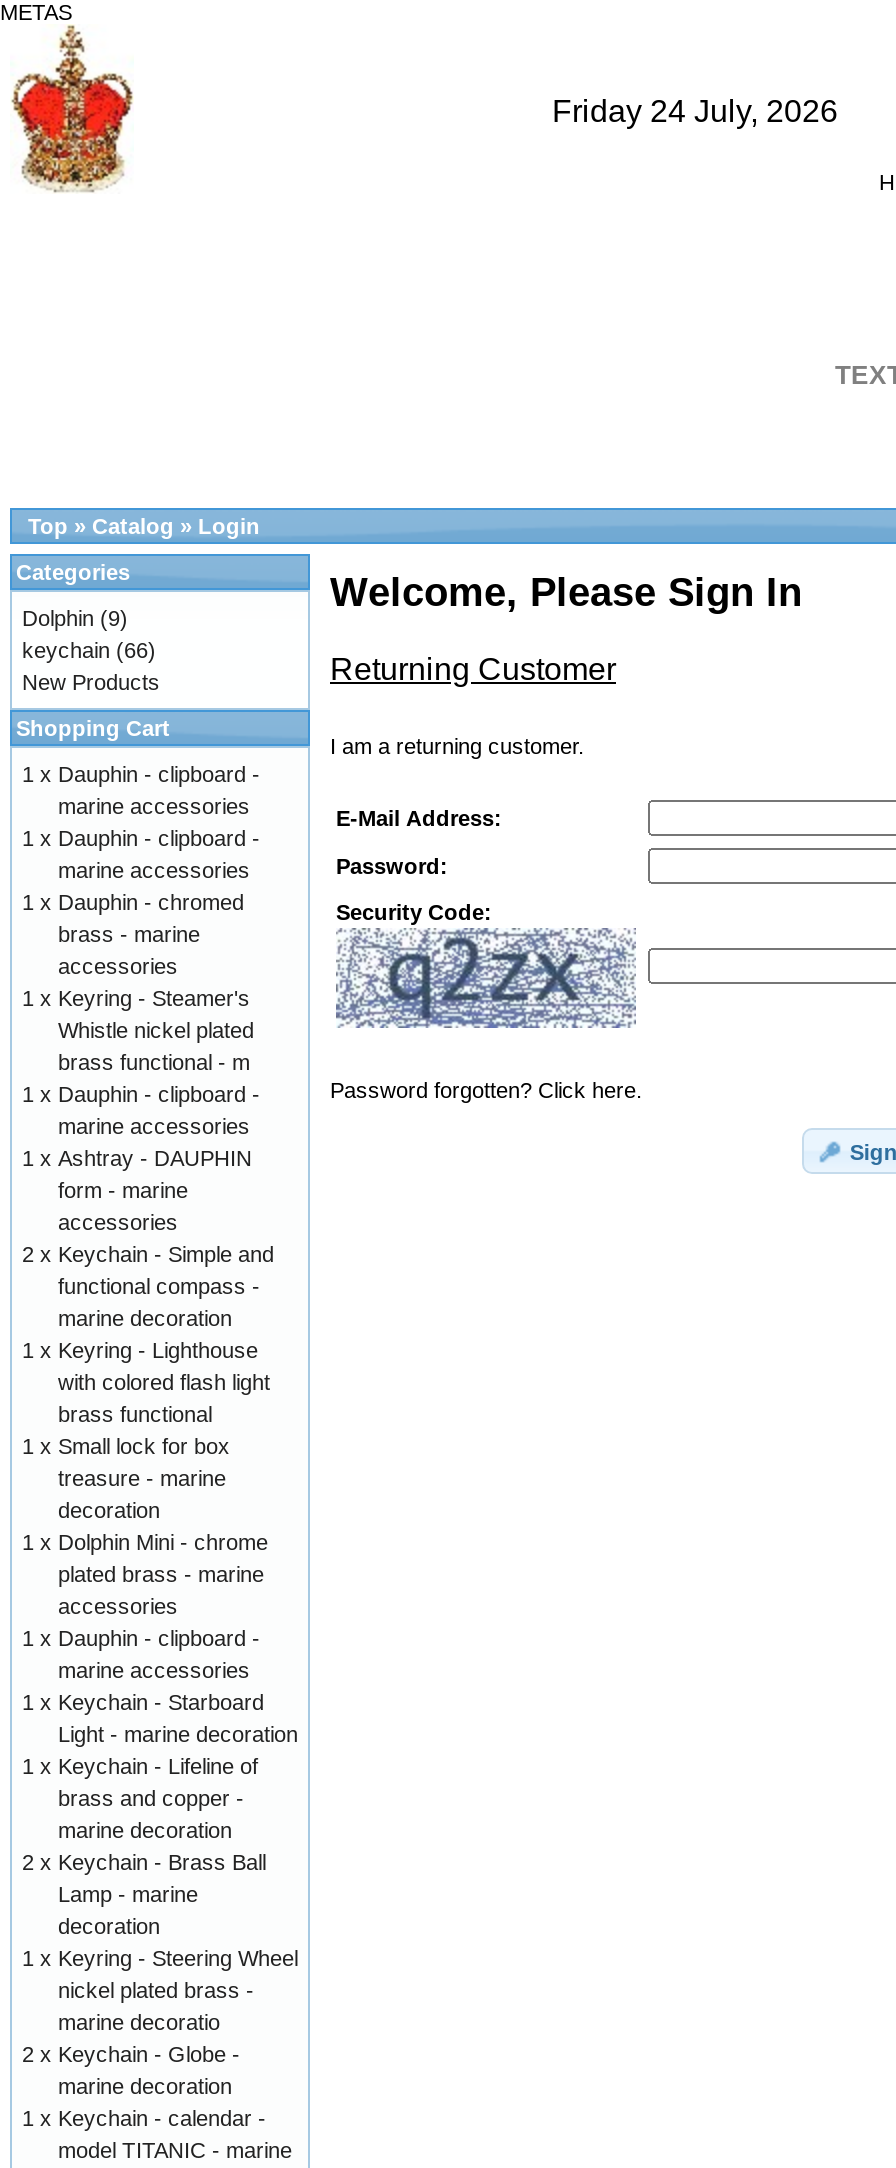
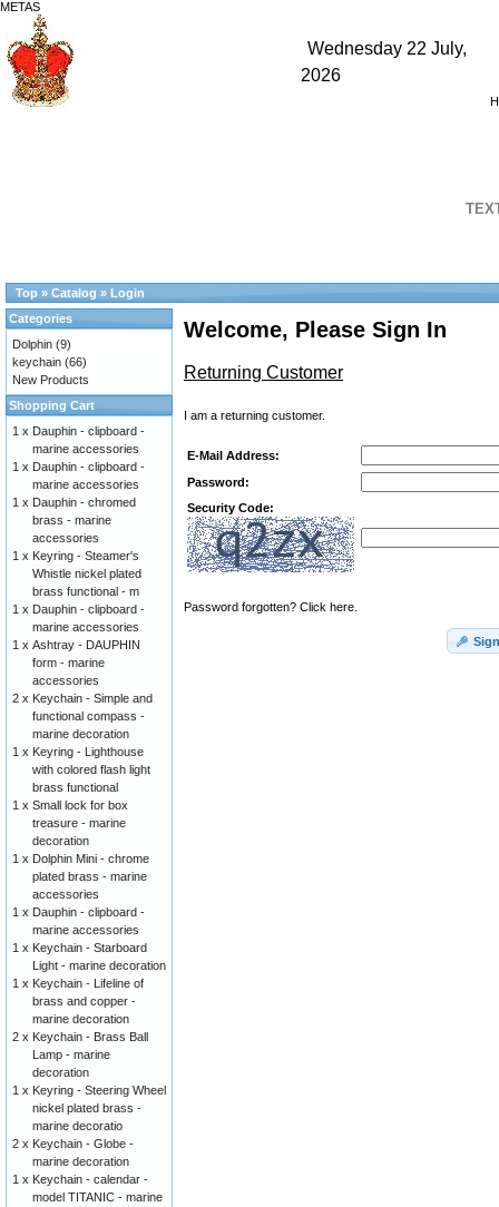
[552,94,854,128] Friday 24 July, 2026 -> [301,39,467,85] Wednesday 22 July, | 2026

